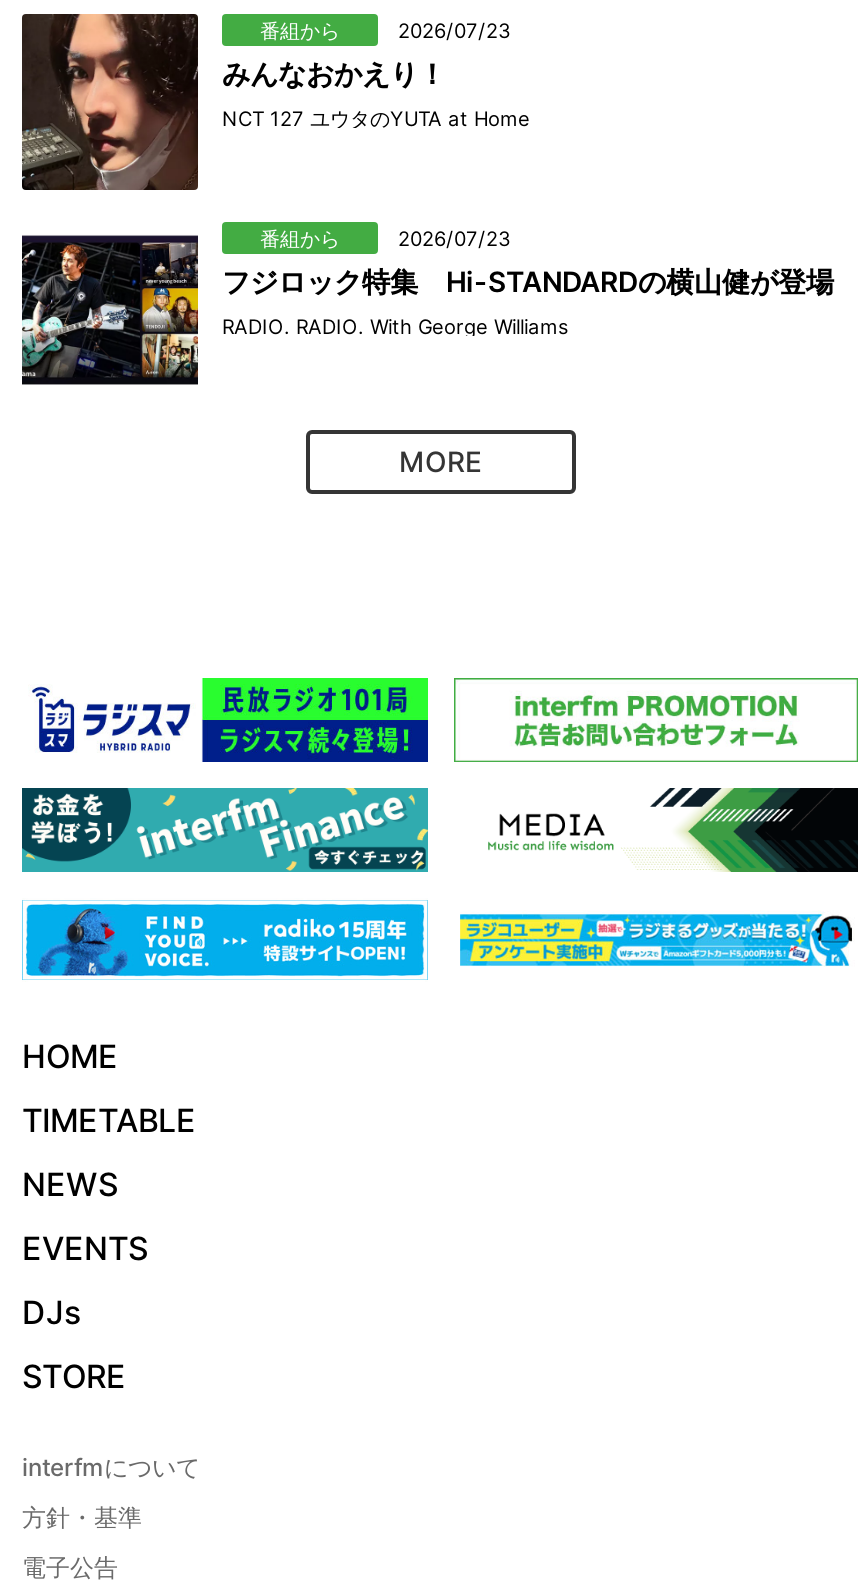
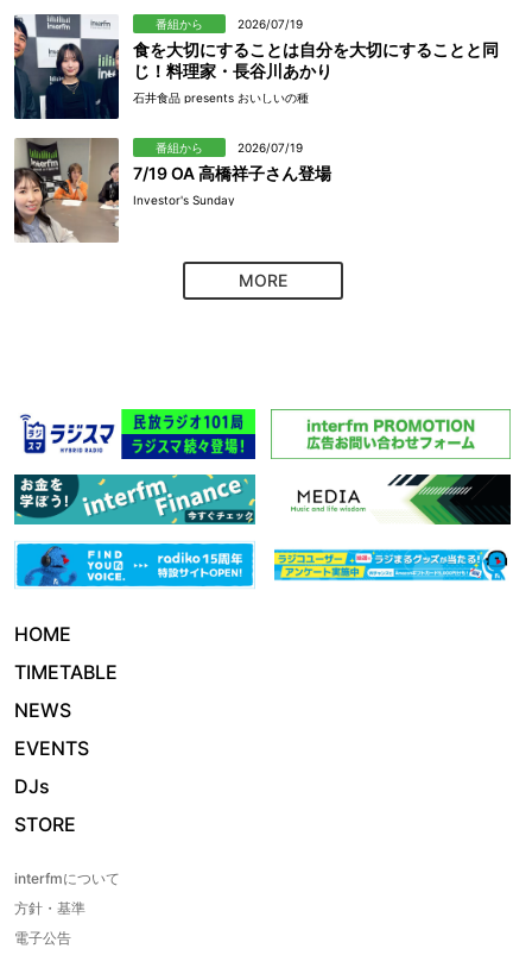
[20,12,510,192] [image] | 2026/07/23 | みんなおかえり！ -> [13,13,499,120] [image] | 2026/07/19 | 食を大切にすることは自分を大切にすることと同 | じ！料理家・長谷川あかり
[222,107,530,131] NCT 127 ユウタのYUTA at Home -> [133,91,309,105] 石井食品 presents おいしいの種
[20,222,834,398] [image] | 2026/07/23 | フジロック特集 Hi-STANDARDの横山健が登場 -> [14,137,331,244] [image] | 2026/07/19 | 7/19 OA 高橋祥子さん登場
[222,315,568,339] RADIO. RADIO. With George Williams -> [133,193,235,207] Investor's Sunday

